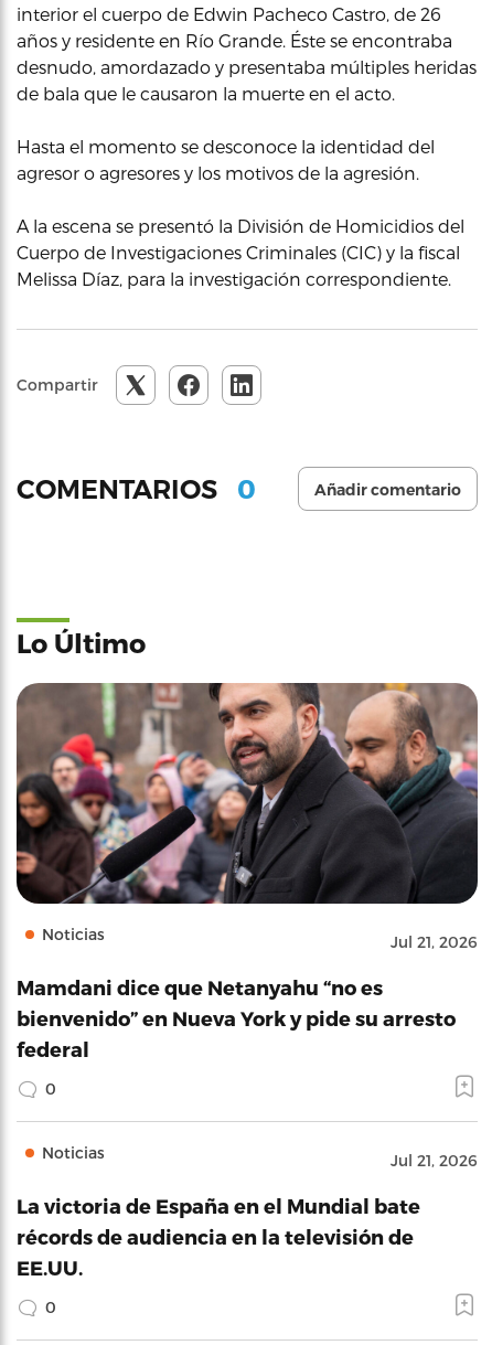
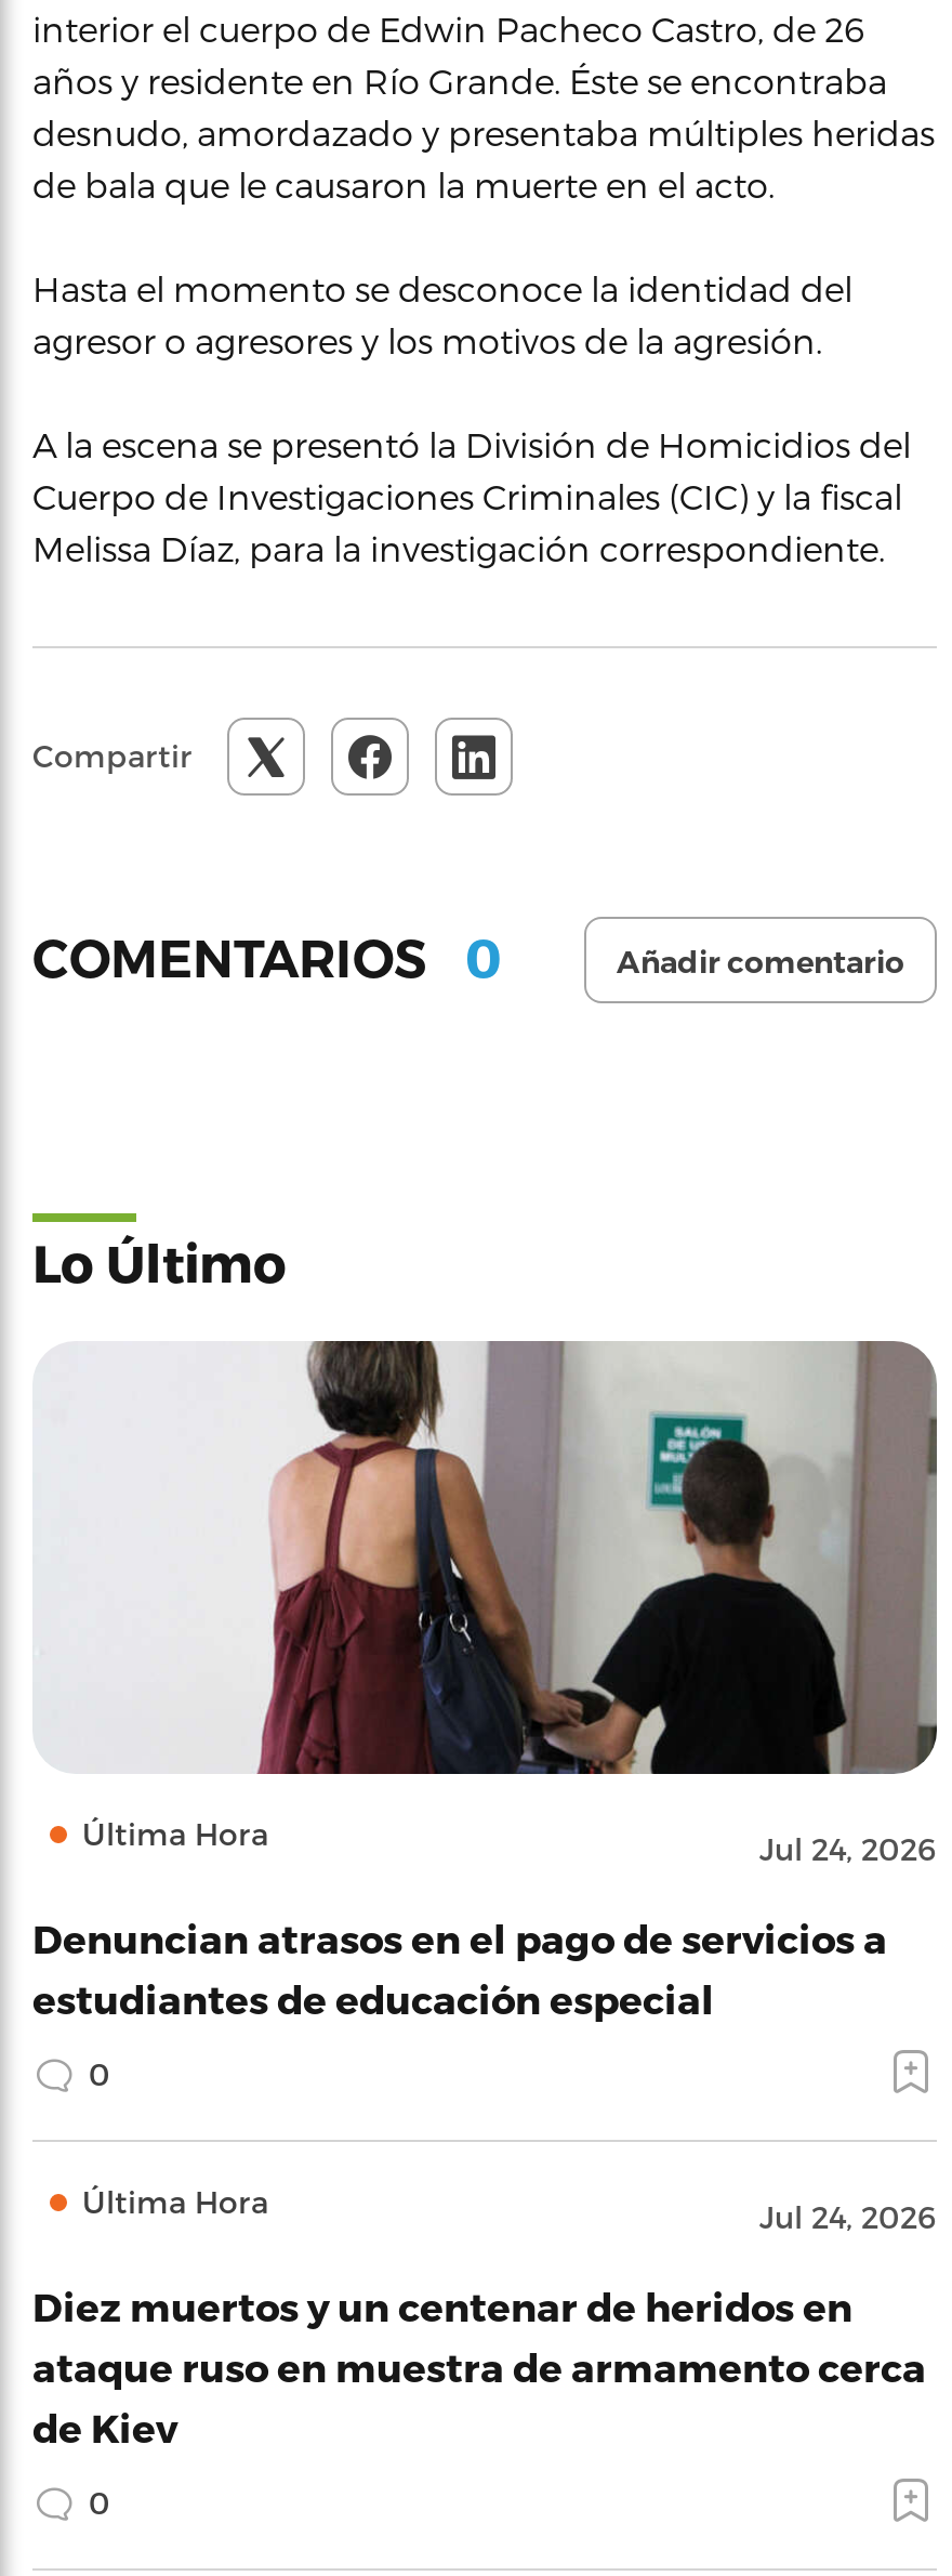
[15,682,478,951] [image] | Noticias | Jul 21, 2026 -> [32,1340,937,1866] [image] | Última Hora | Jul 24, 2026
[17,975,456,1060] Mamdani dice que Netanyahu “no es | bienvenido” en Nueva York y pide su arresto | federal -> [32,1914,887,2020] Denuncian atrasos en el pago de servicios a | estudiantes de educación especial
[42,1143,478,1170] Noticias | Jul 21, 2026 -> [82,2182,937,2234] Última Hora | Jul 24, 2026
[17,1194,420,1279] La victoria de España en el Mundial bate | récords de audiencia en la televisión de | EE.UU. -> [32,2282,926,2448] Diez muertos y un centenar de heridos en | ataque ruso en muestra de armamento cerca | de Kiev

